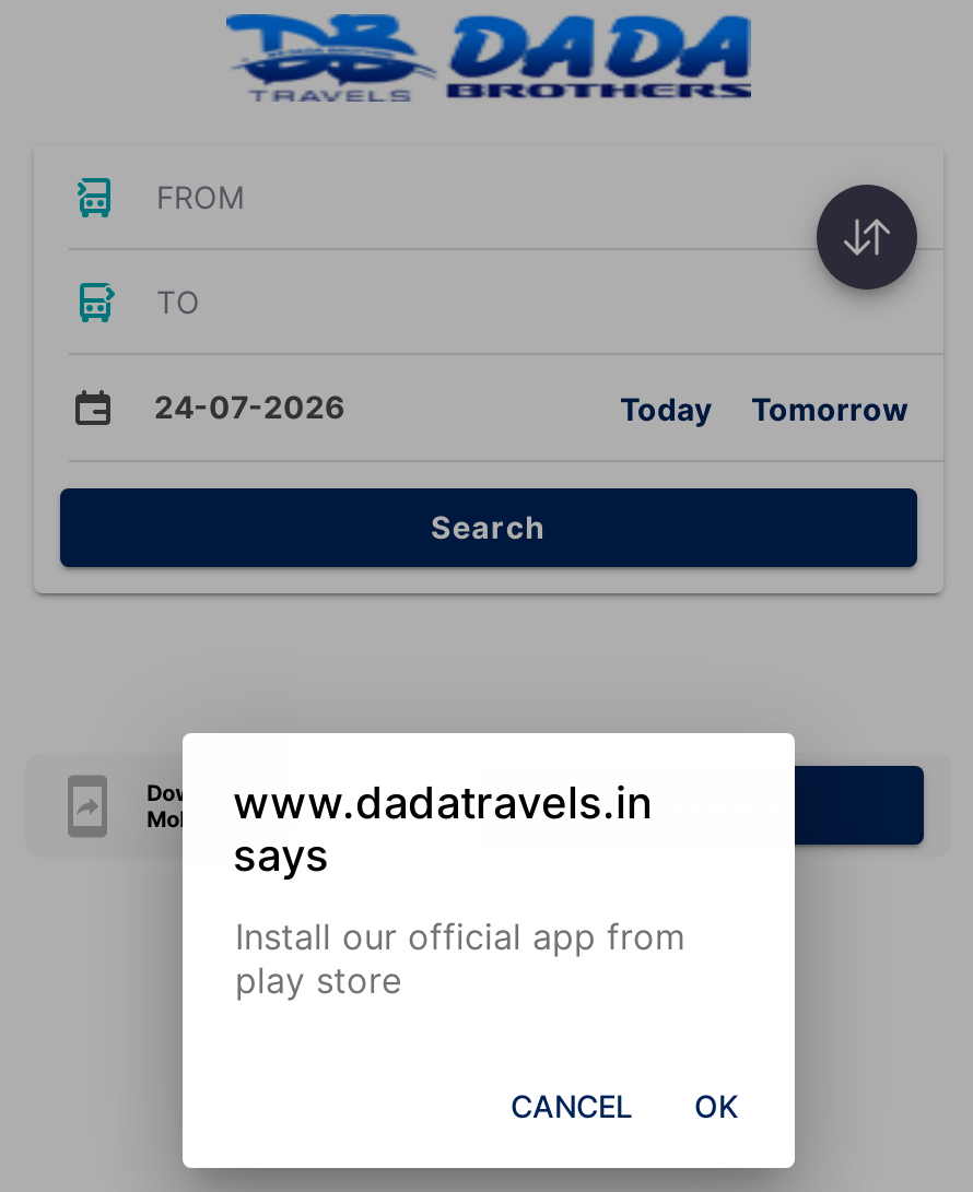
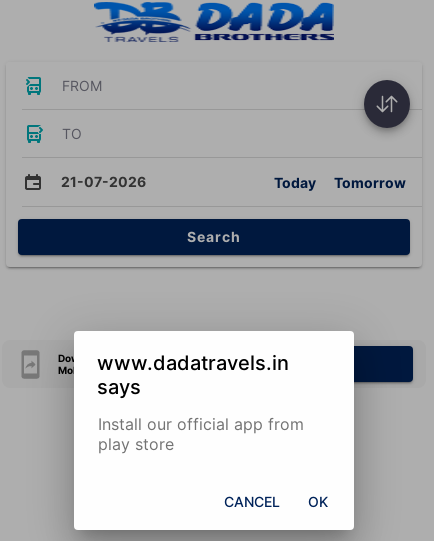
[154,388,344,425] 24-07-2026 -> [61,173,146,190] 21-07-2026

